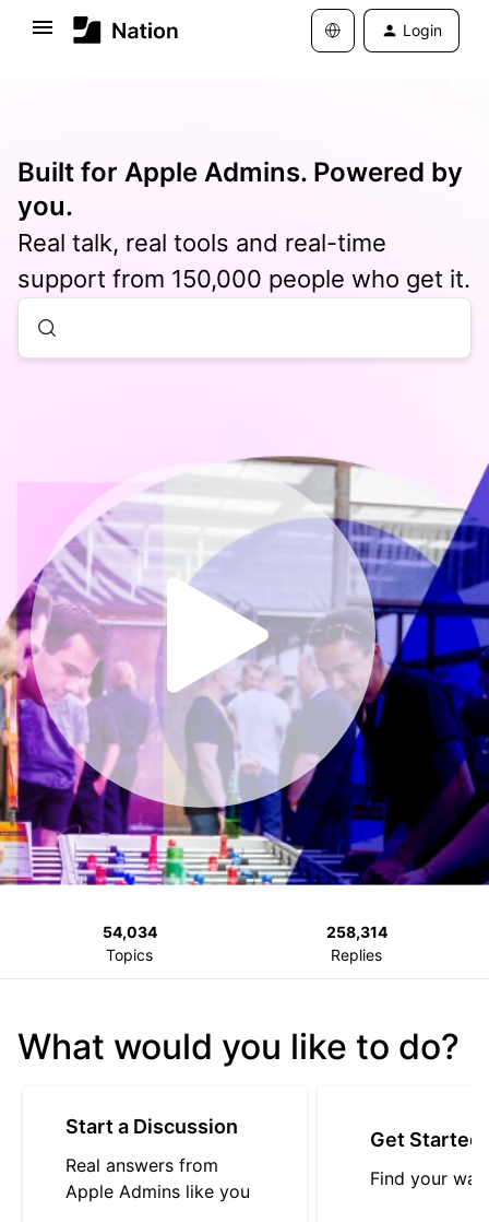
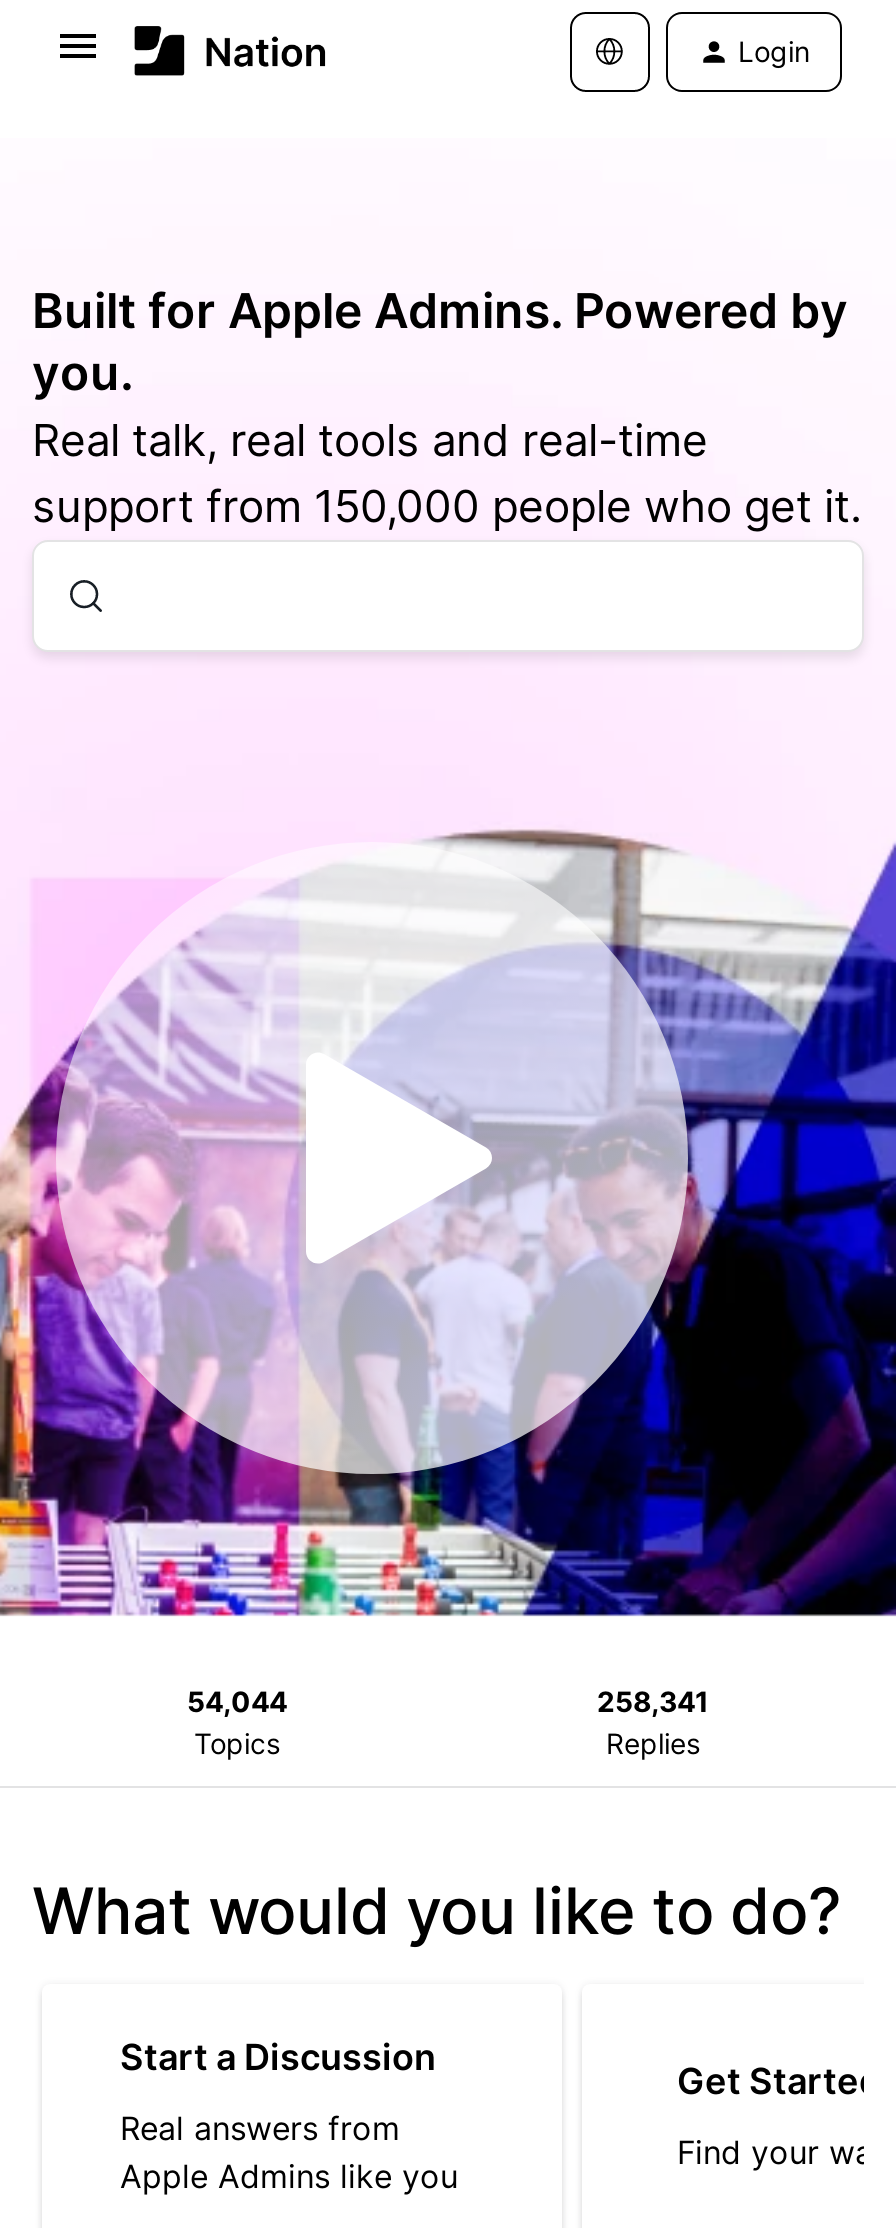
[102,923,157,941] 54,034 -> [187,1684,287,1718] 54,044
[326,923,387,941] 258,314 -> [597,1684,709,1718] 258,341

